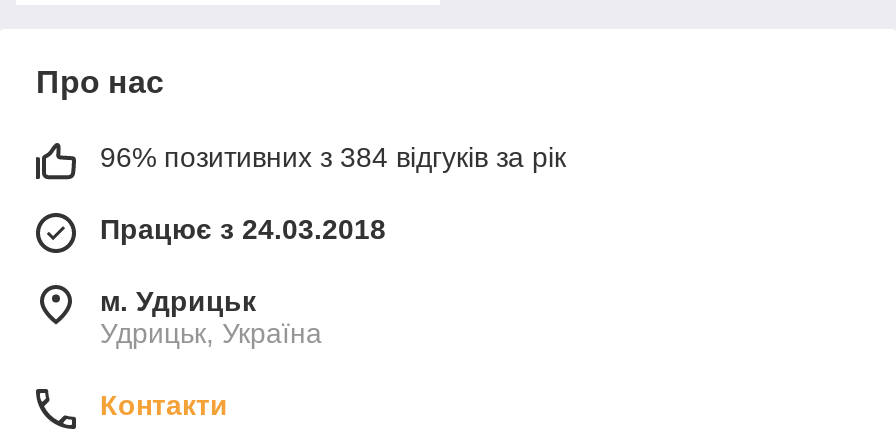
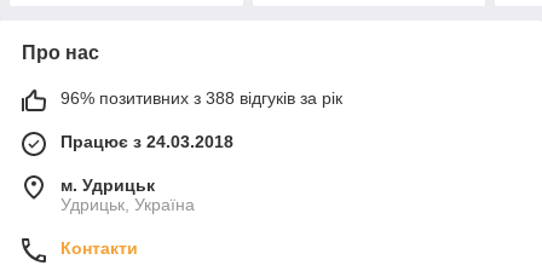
[100,141,566,173] 96% позитивних з 384 відгуків за рік -> [60,88,342,107] 96% позитивних з 388 відгуків за рік

